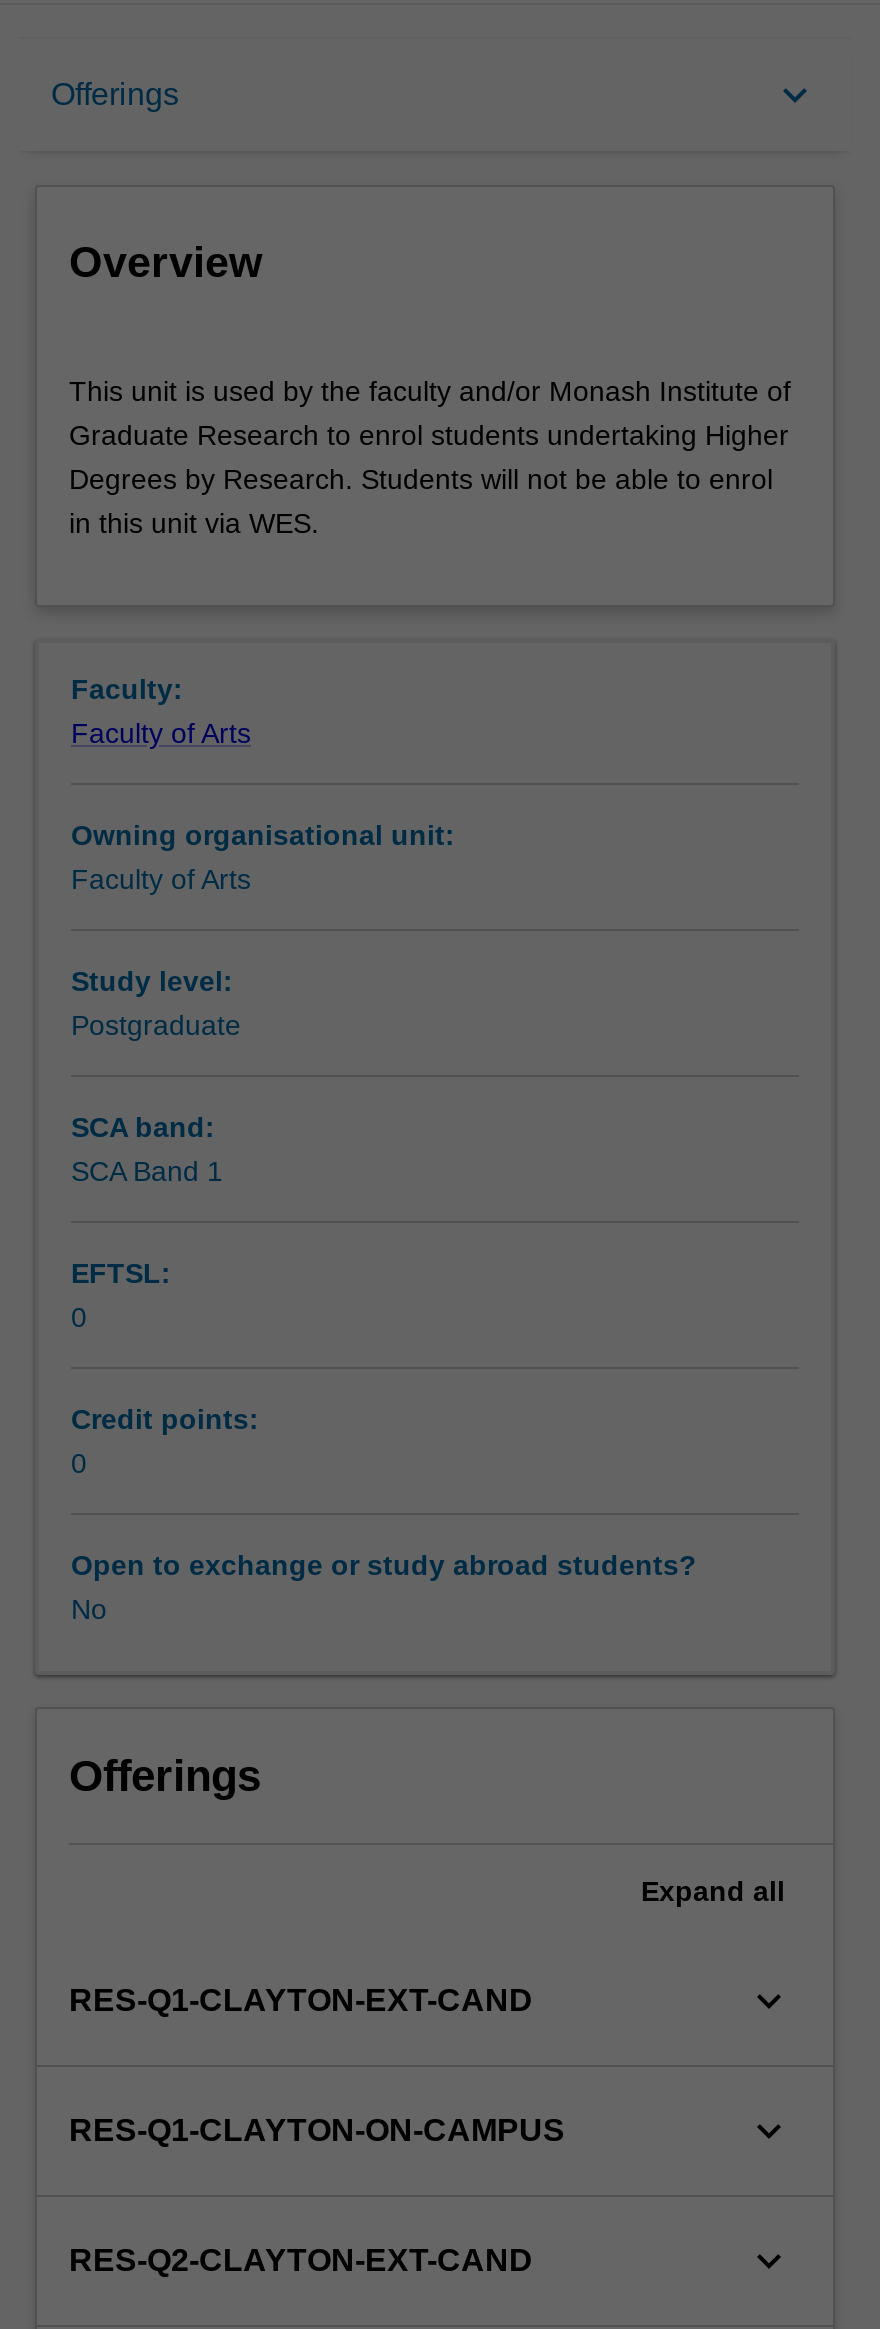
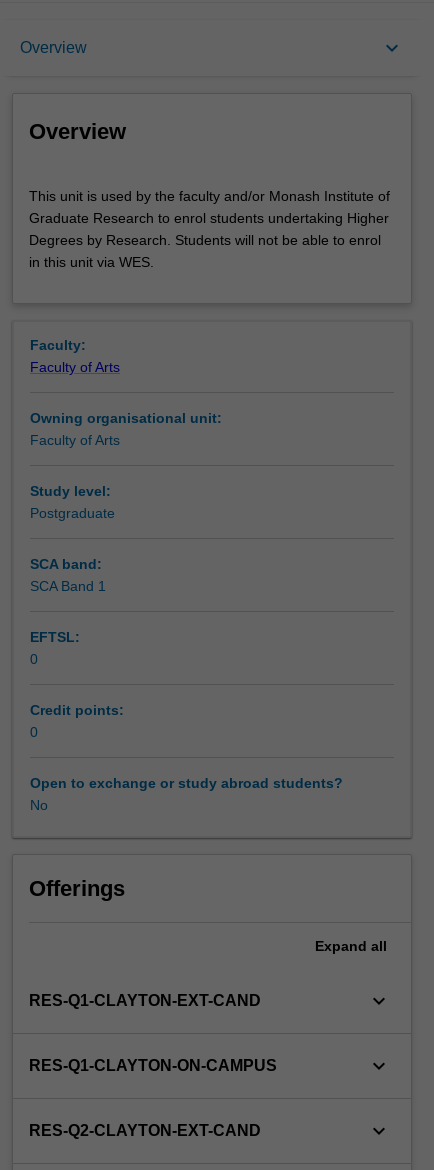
[51,77,179,111] Offerings -> [20,39,87,56] Overview

